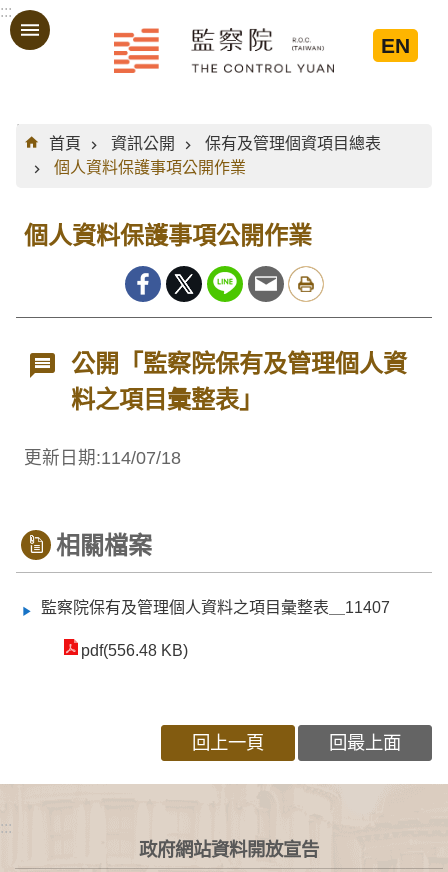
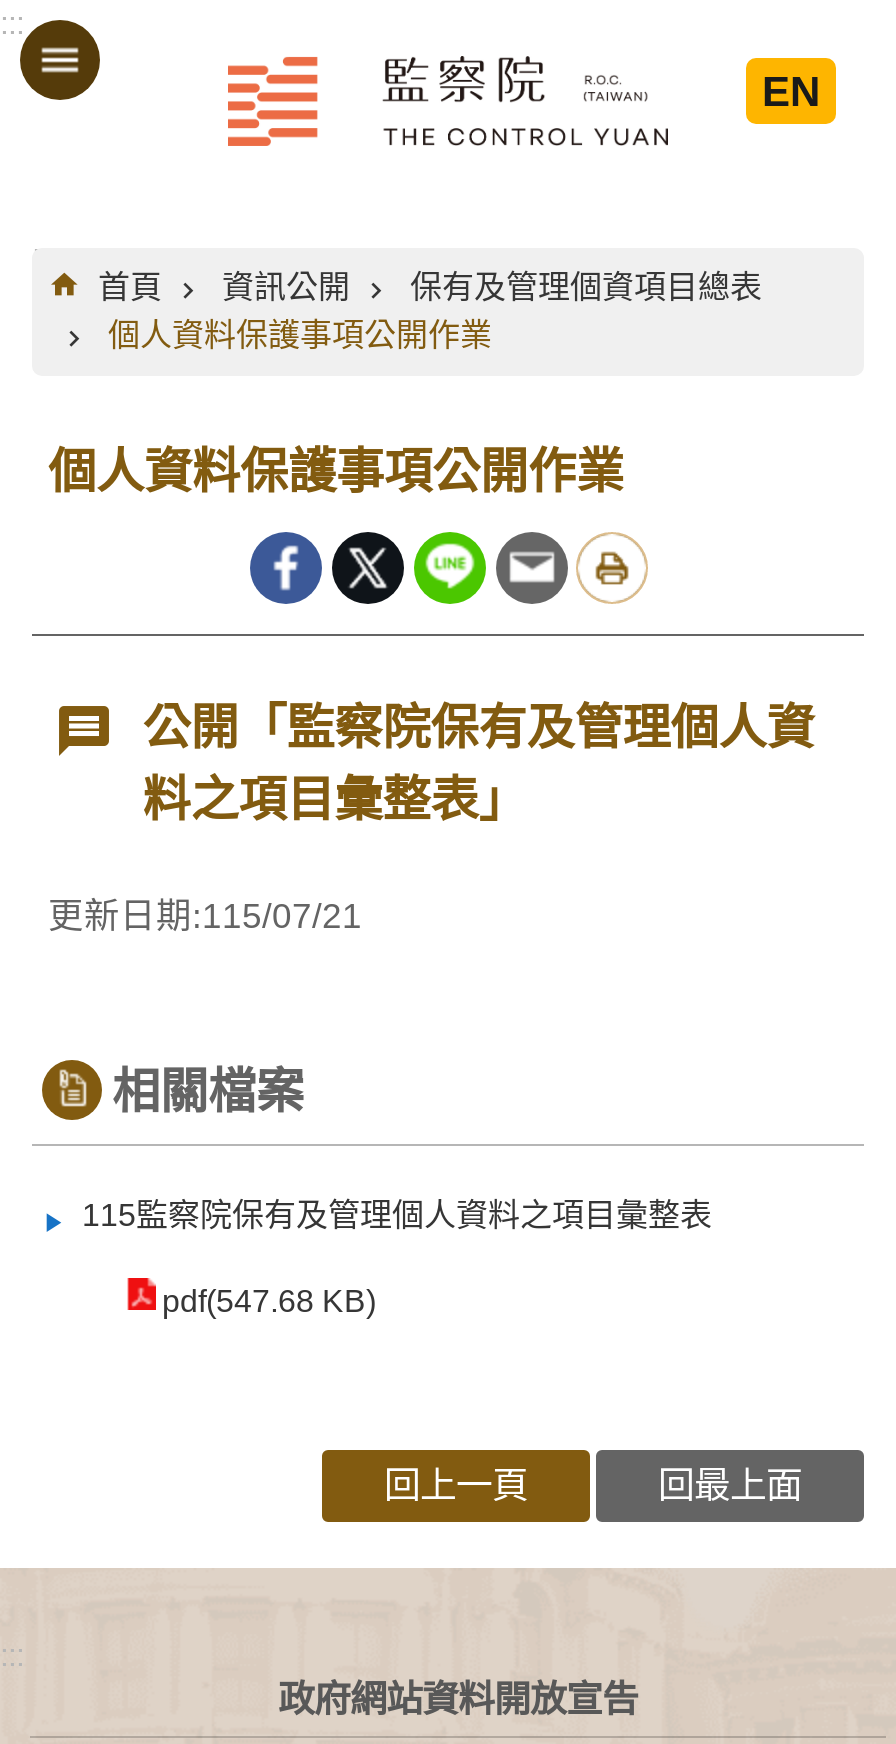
[24,448,181,468] 更新日期:114/07/18 -> [48,895,362,935] 更新日期:115/07/21
[41,599,390,616] 監察院保有及管理個人資料之項目彙整表＿11407 -> [82,1198,712,1232] 115監察院保有及管理個人資料之項目彙整表
[81,642,188,659] pdf(556.48 KB) -> [162,1284,376,1318] pdf(547.68 KB)

